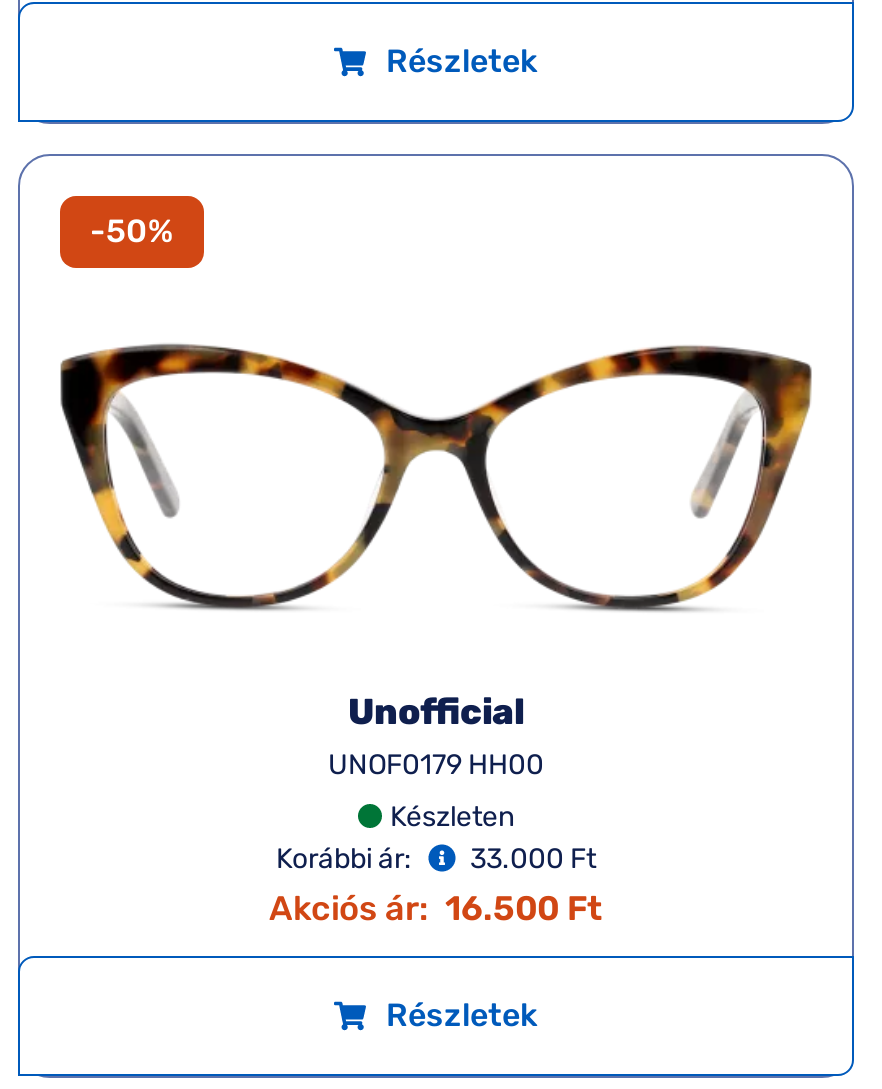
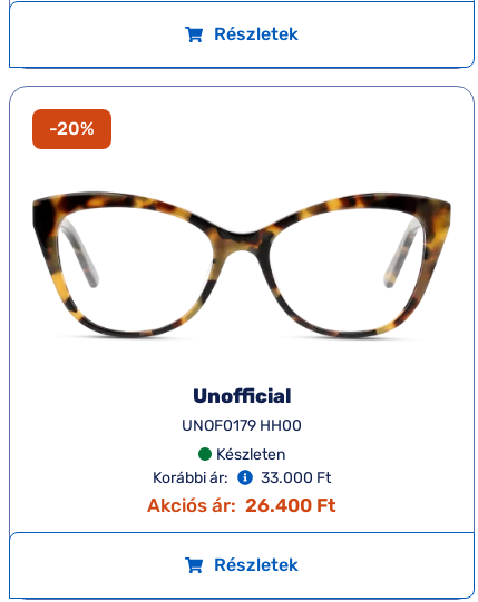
[90,211,174,249] -50% -> [49,117,95,139] -20%
[269,887,603,927] Akciós ár: 16.500 Ft -> [147,494,336,516] Akciós ár: 26.400 Ft

